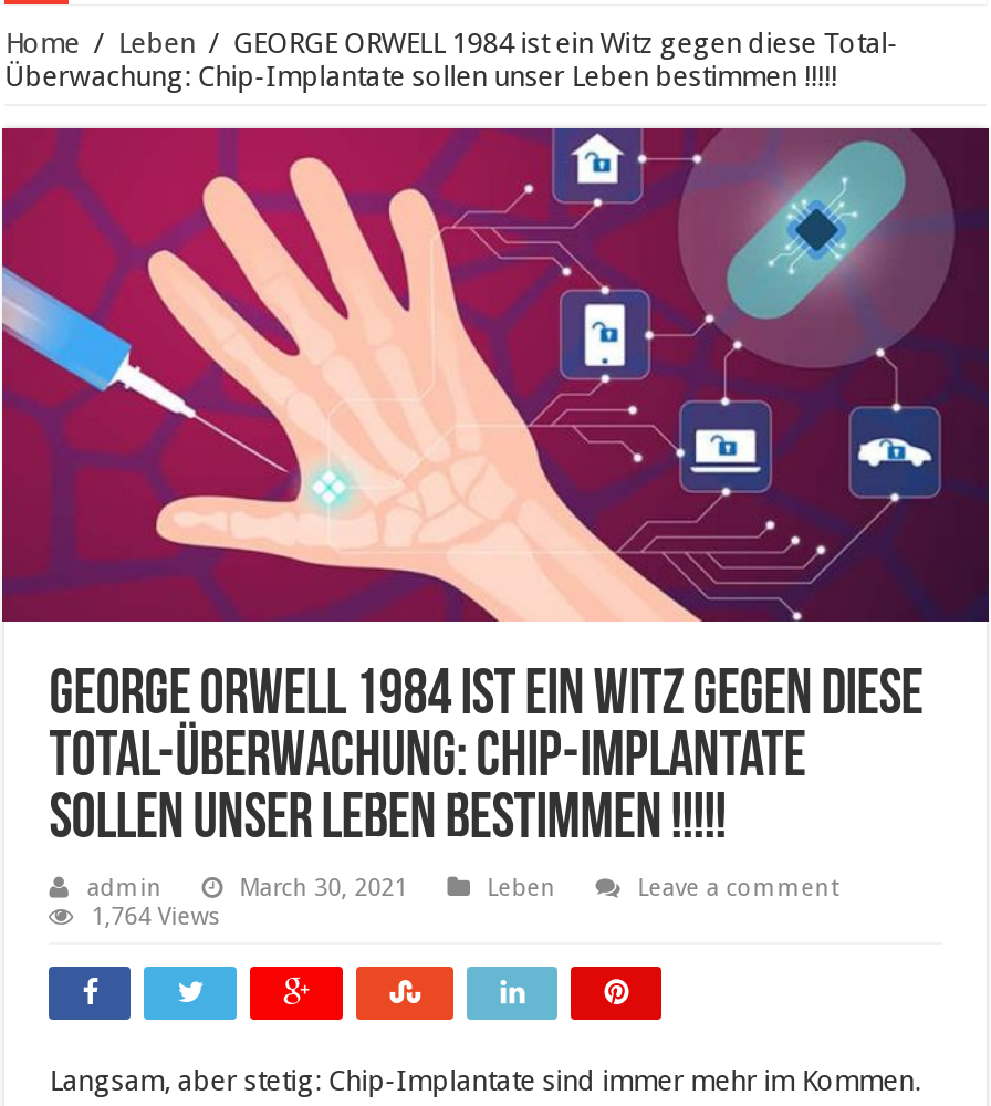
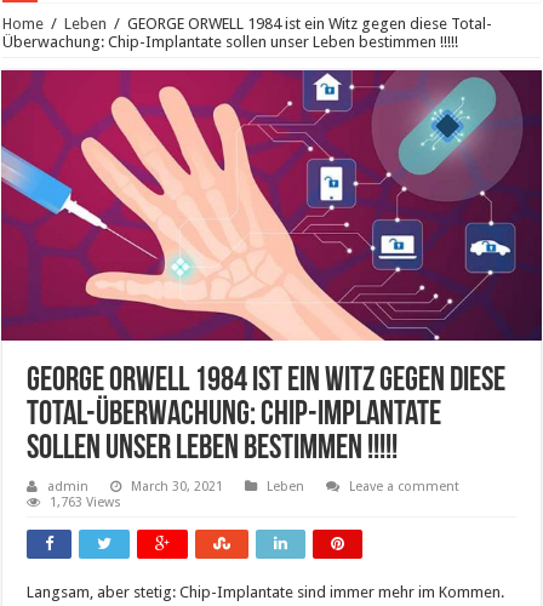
[91,902,222,931] 1,764 Views -> [50,494,121,510] 1,763 Views

